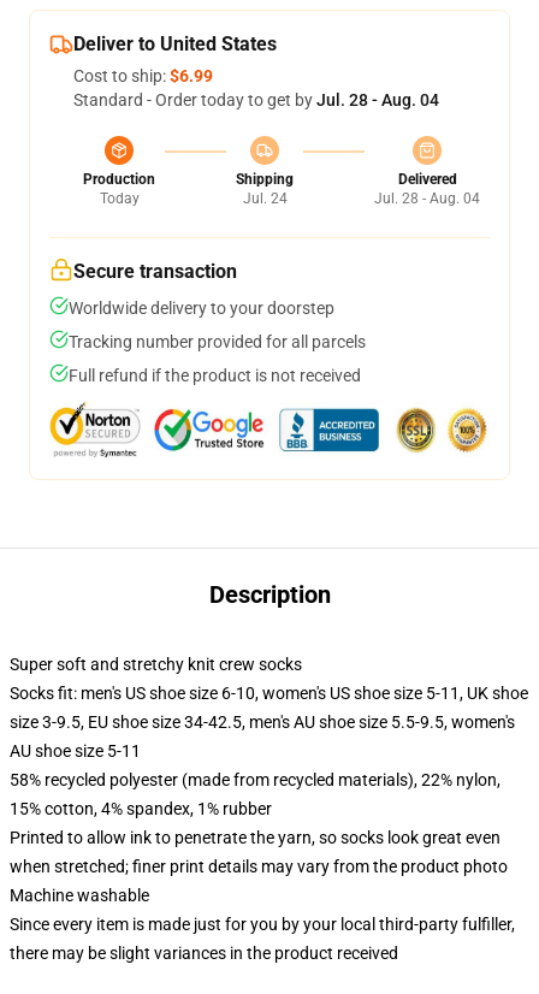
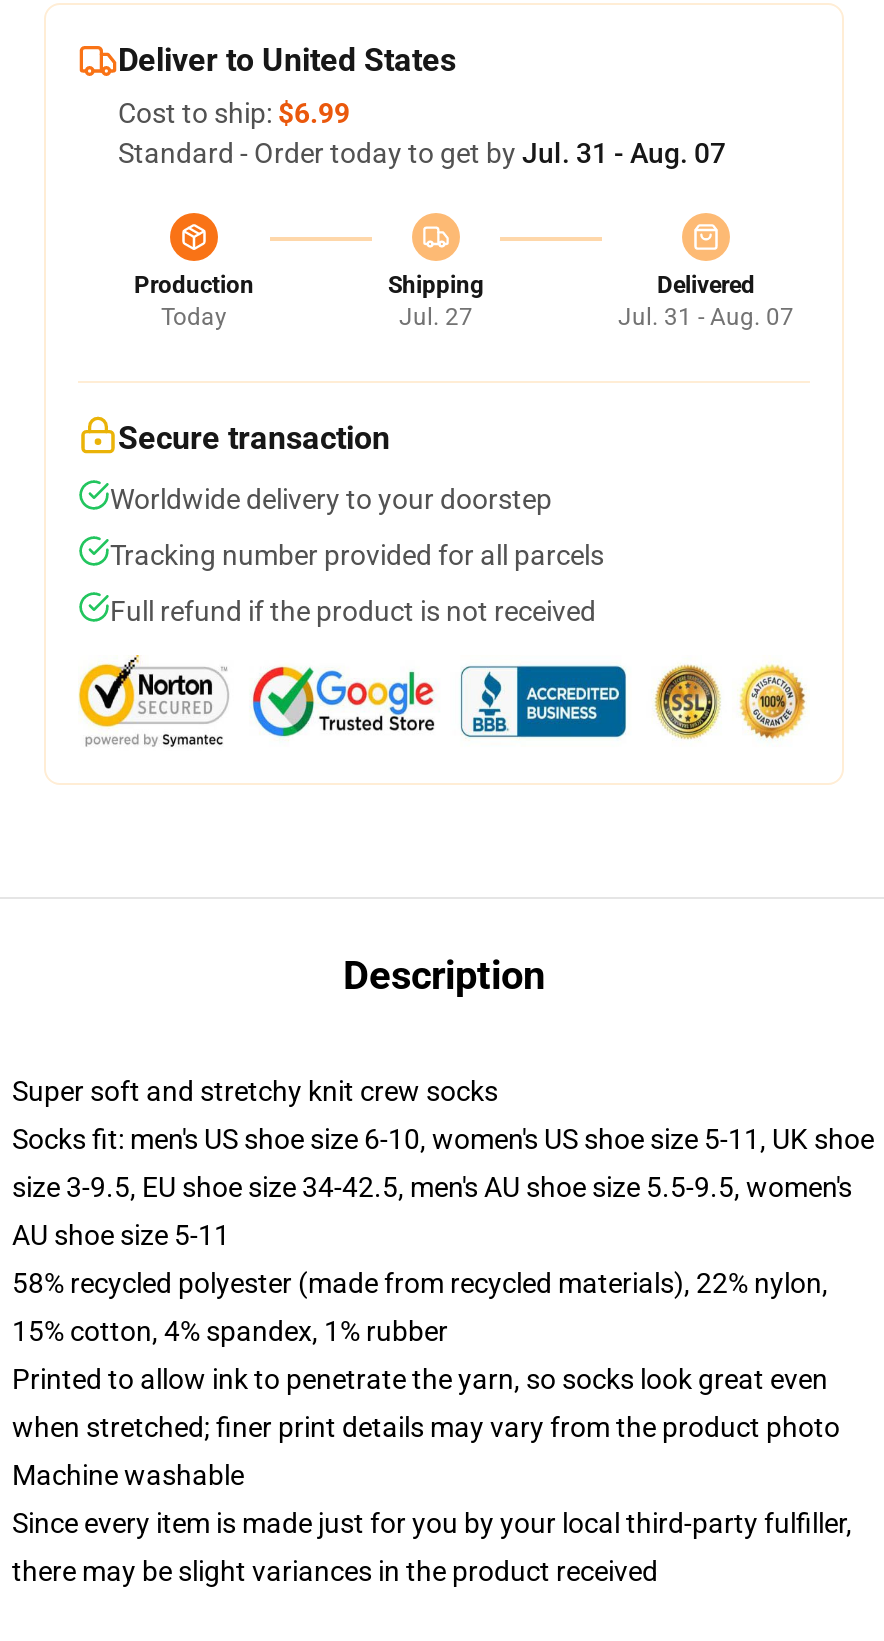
[73,90,439,110] Standard - Order today to get by Jul. 28 - Aug. 04 -> [118,137,726,169] Standard - Order today to get by Jul. 31 - Aug. 07
[242,190,287,207] Jul. 24 -> [399,303,473,331] Jul. 27
[374,190,480,207] Jul. 28 - Aug. 04 -> [618,303,794,331] Jul. 31 - Aug. 07

